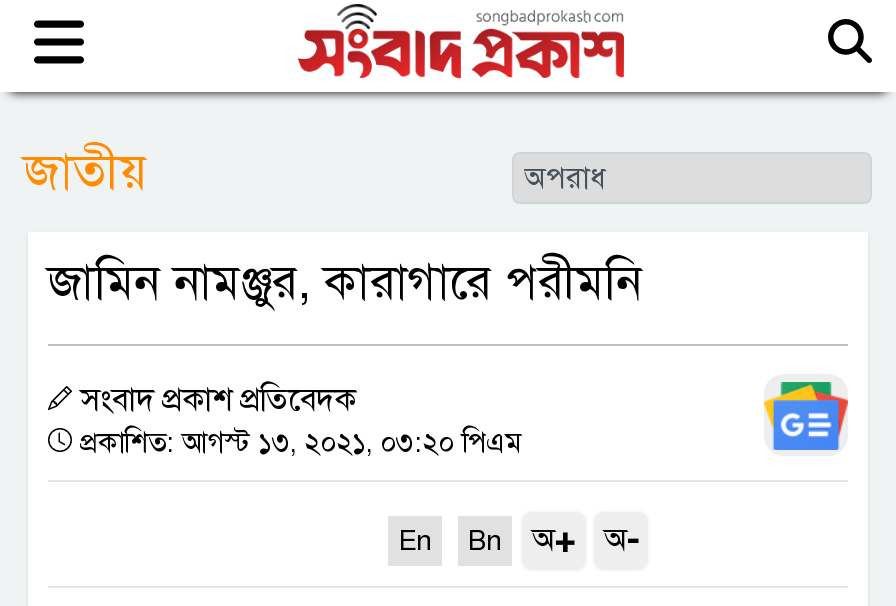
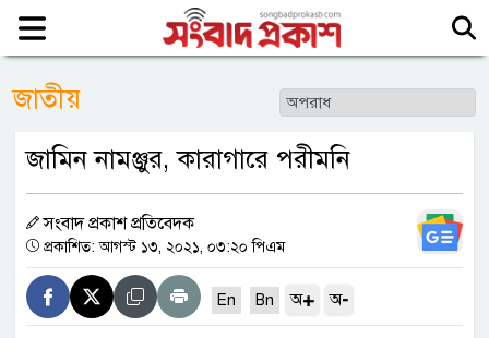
none -> [25,274,202,319] [image]

